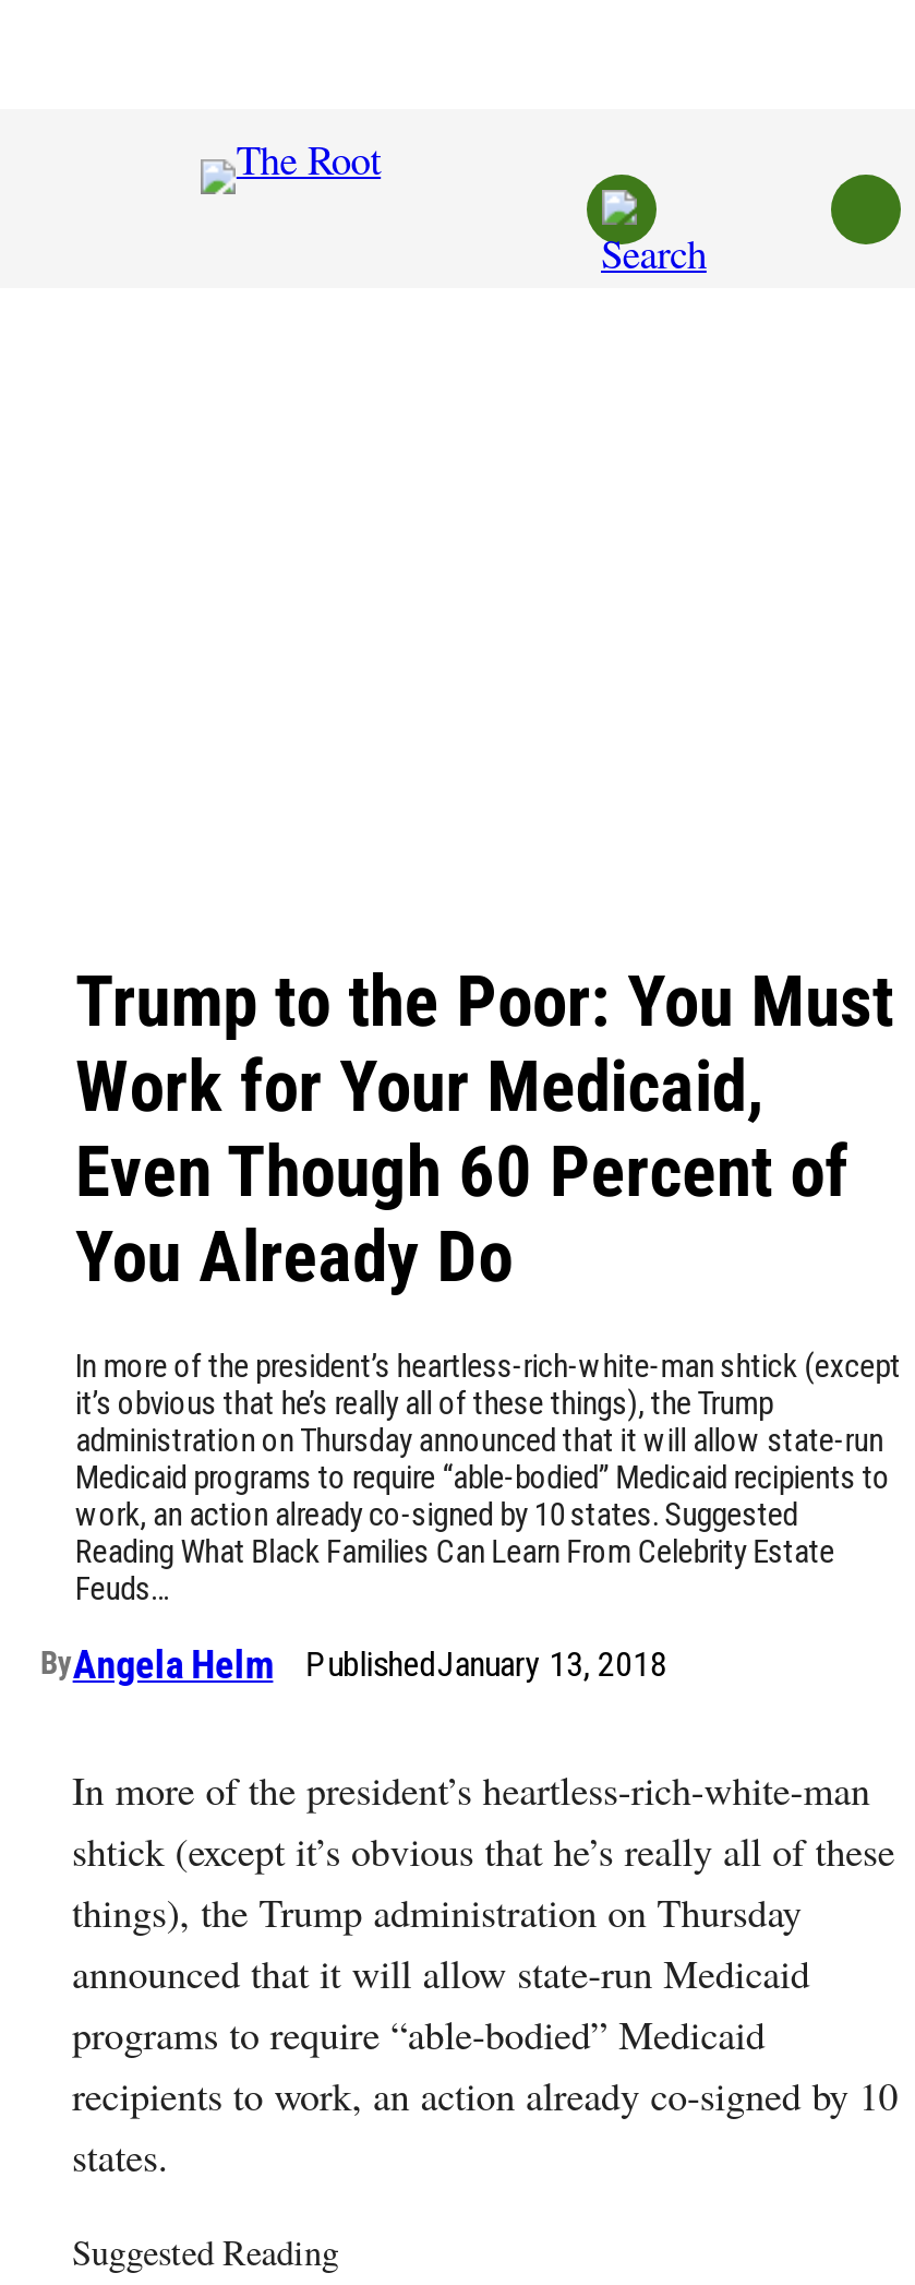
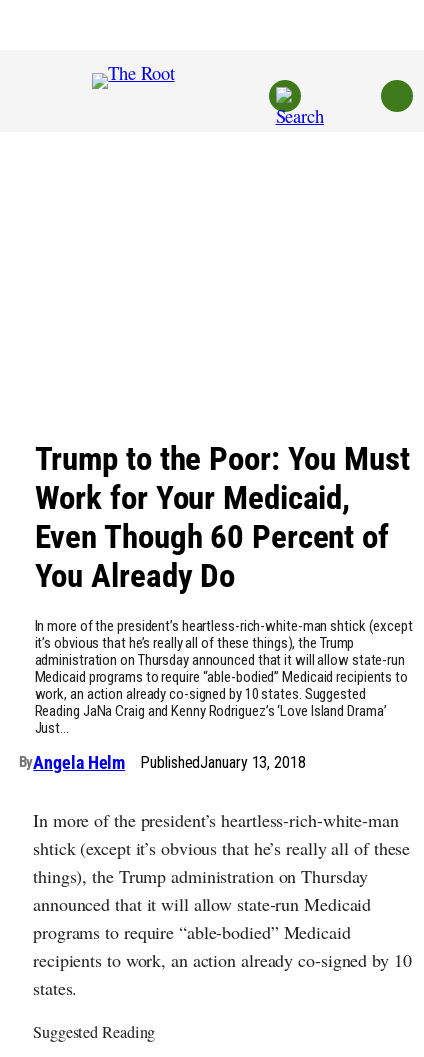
[75,1532,835,1608] Reading What Black Families Can Learn From Celebrity Estate | Feuds… -> [34,702,386,737] Reading JaNa Craig and Kenny Rodriguez’s ‘Love Island Drama’ | Just…

